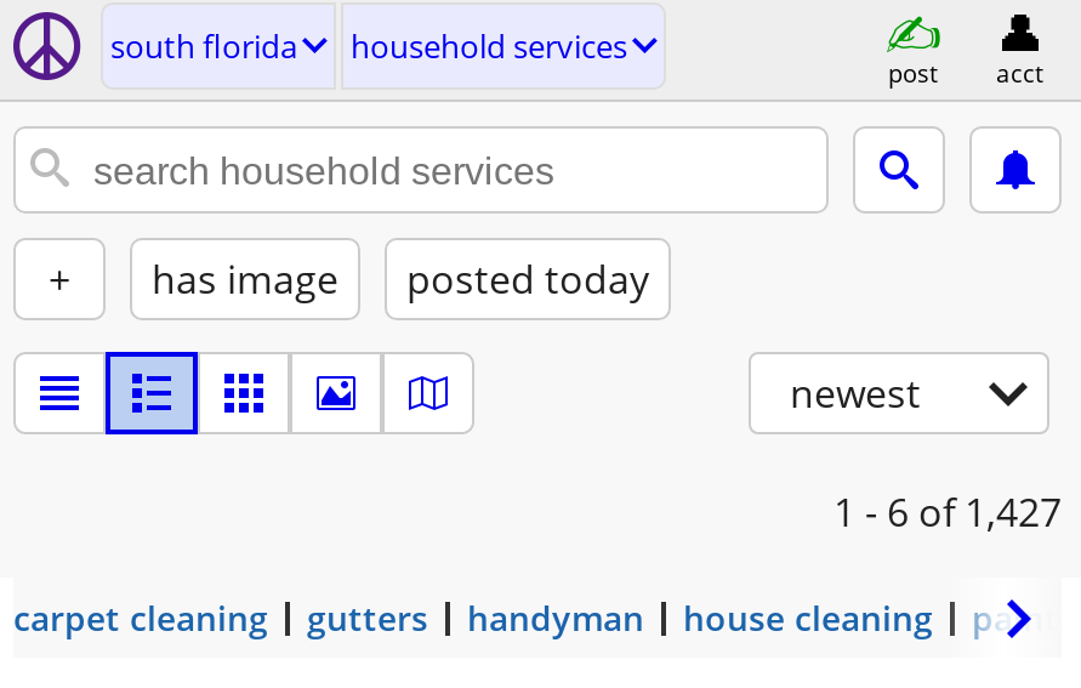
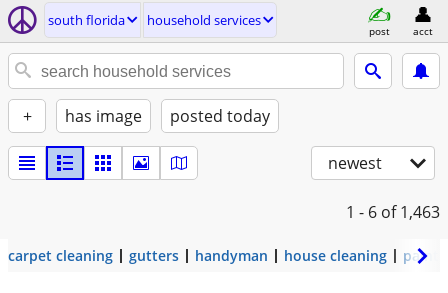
[833,485,1062,539] 1 - 6 of 1,427 -> [346,201,440,223] 1 - 6 of 1,463

